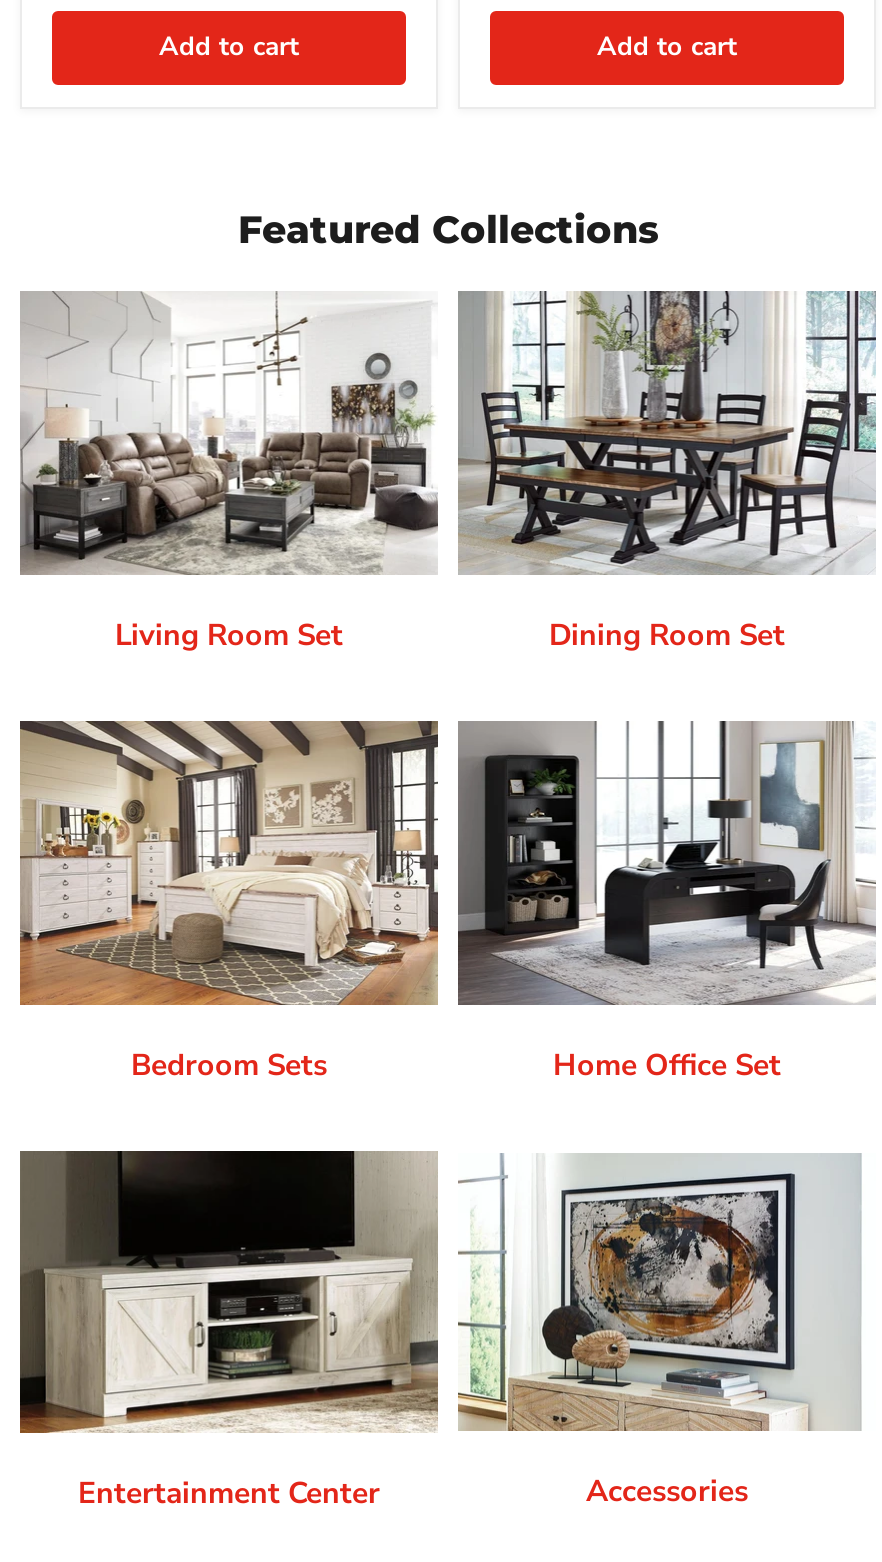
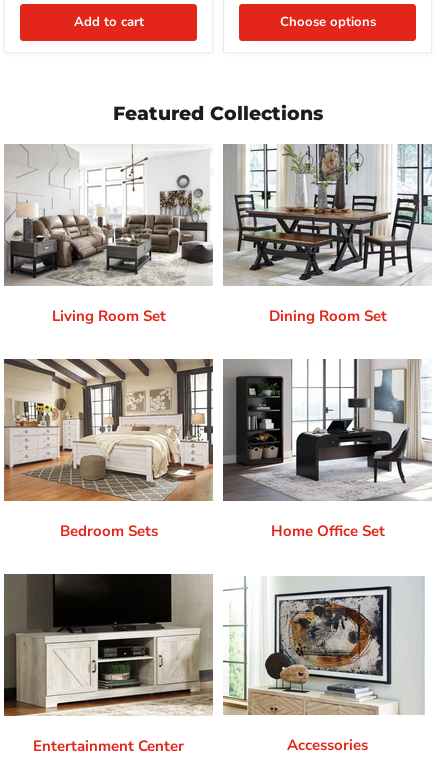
[597,29,737,65] Add to cart -> [279,13,375,31] Choose options

